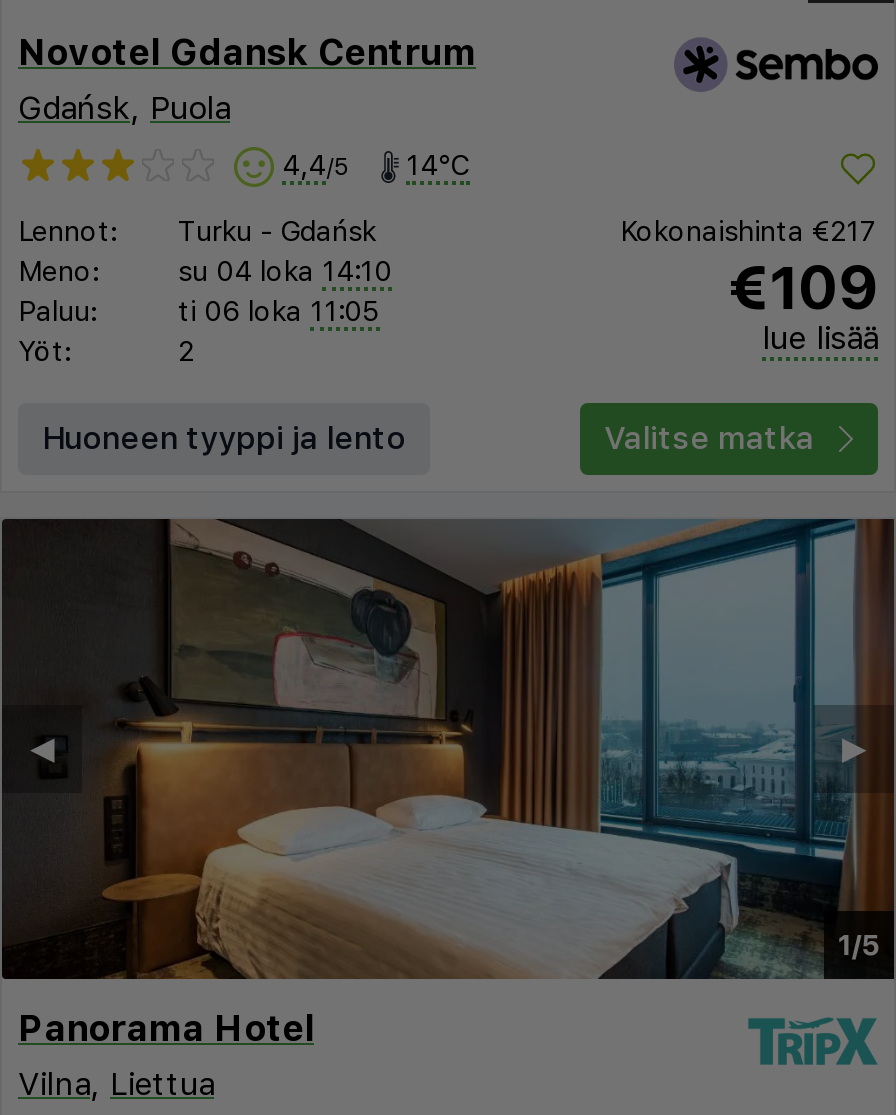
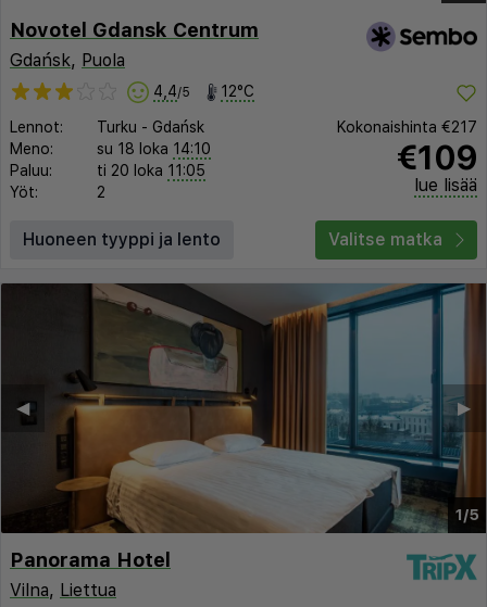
[282,149,470,181] 4,4/5 14°C -> [153,82,254,100] 4,4/5 12°C
[178,255,392,287] su 04 loka 14:10 -> [97,140,211,158] su 18 loka 14:10
[178,295,380,327] ti 06 loka 11:05 -> [97,162,205,179] ti 20 loka 11:05

